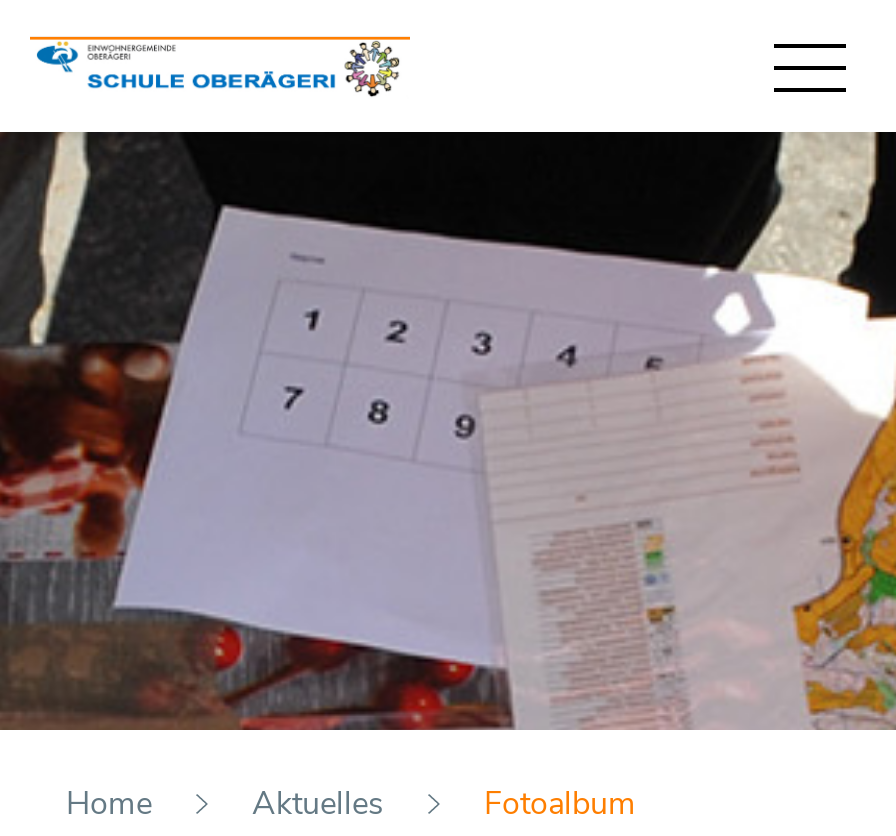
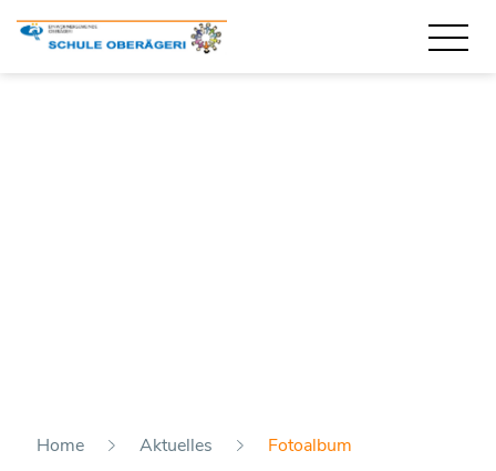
[6,130,890,732] [image] -> none

